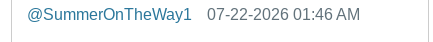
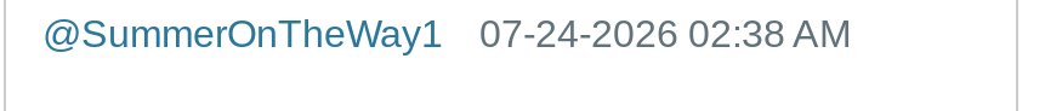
[27,6,360,23] @SummerOnTheWay1 07-22-2026 01:46 AM -> [42,14,851,55] @SummerOnTheWay1 07-24-2026 02:38 AM

